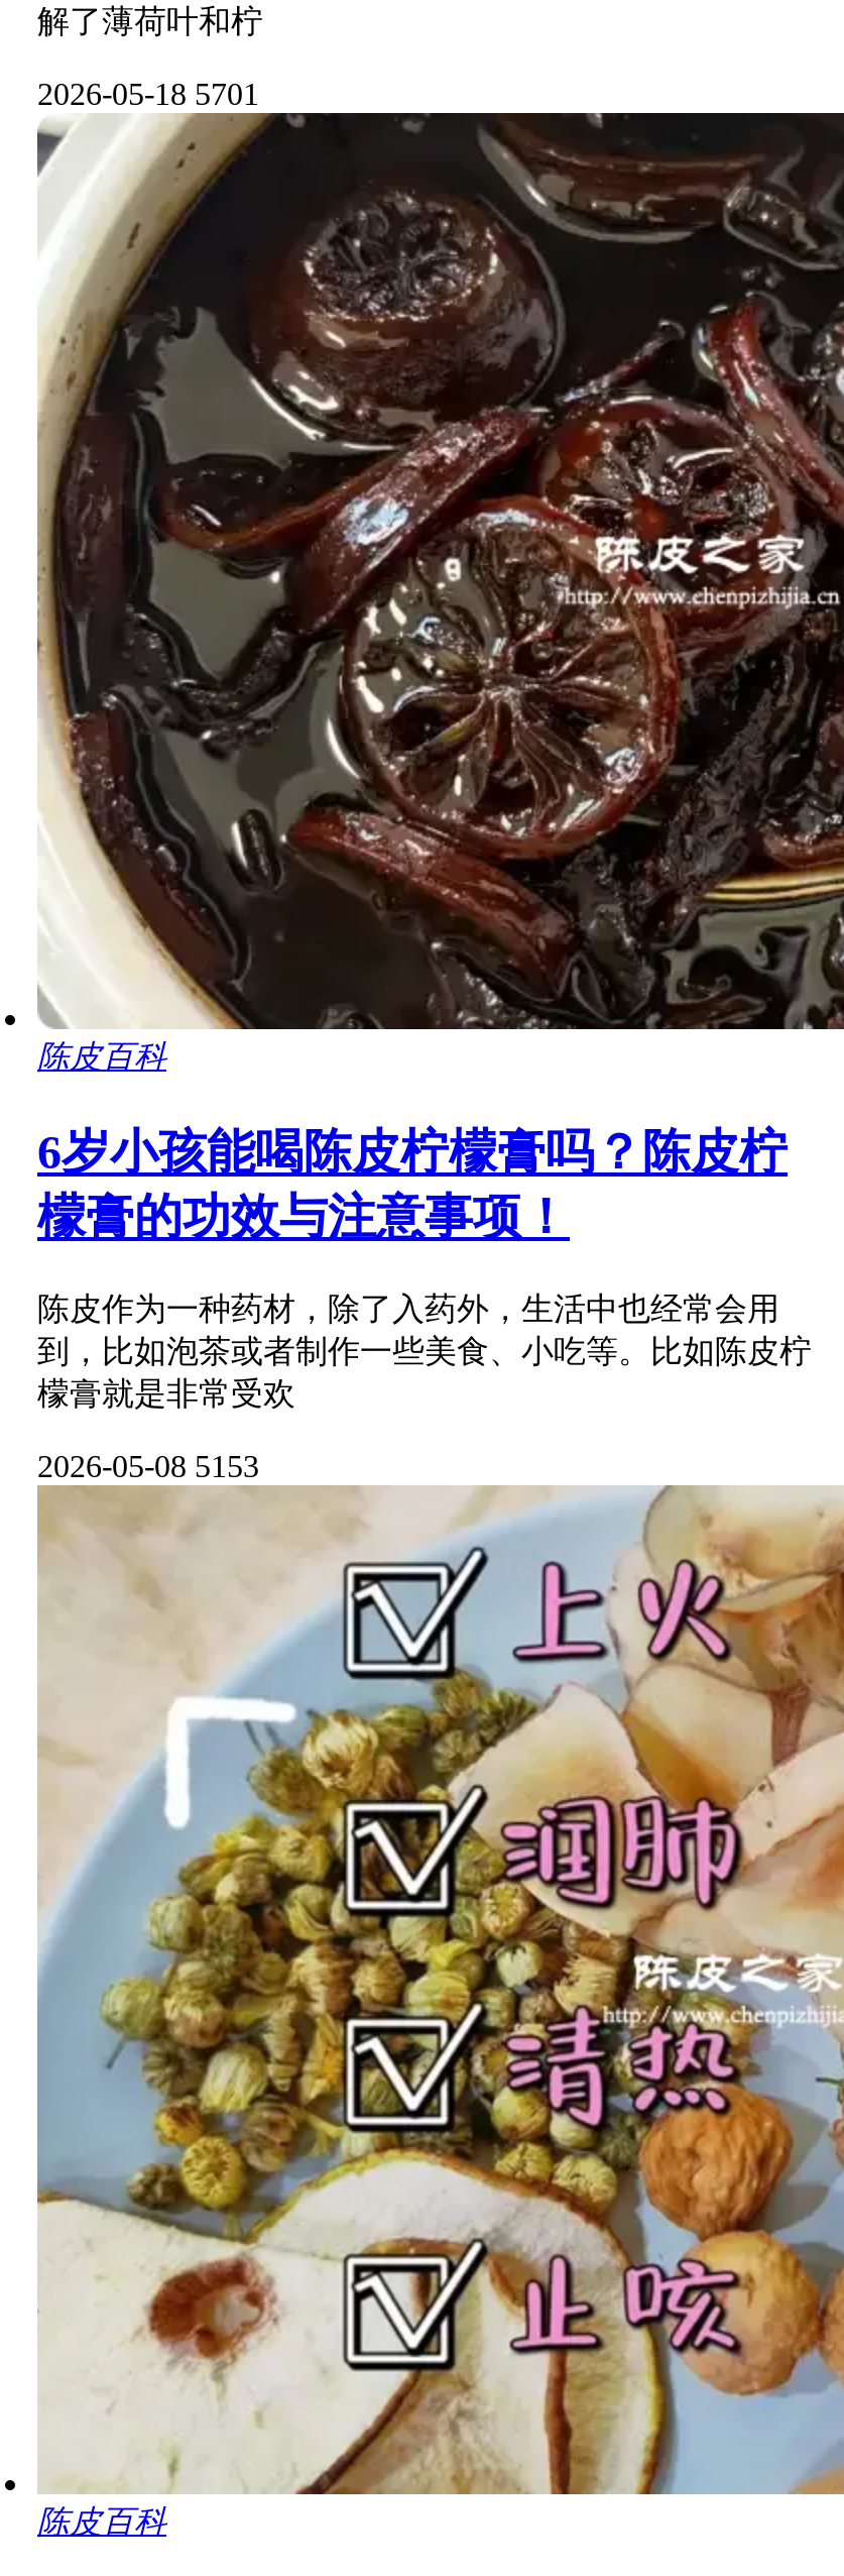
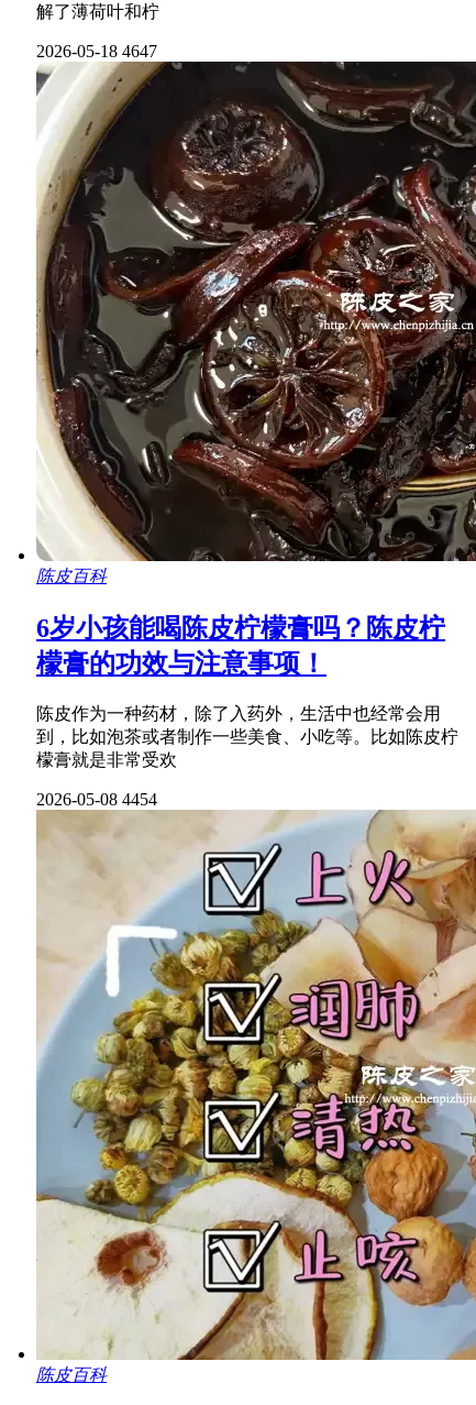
[37,76,259,111] 2026-05-18 5701 -> [36,42,157,60] 2026-05-18 4647
[37,1448,259,1482] 2026-05-08 5153 -> [36,790,157,808] 2026-05-08 4454

